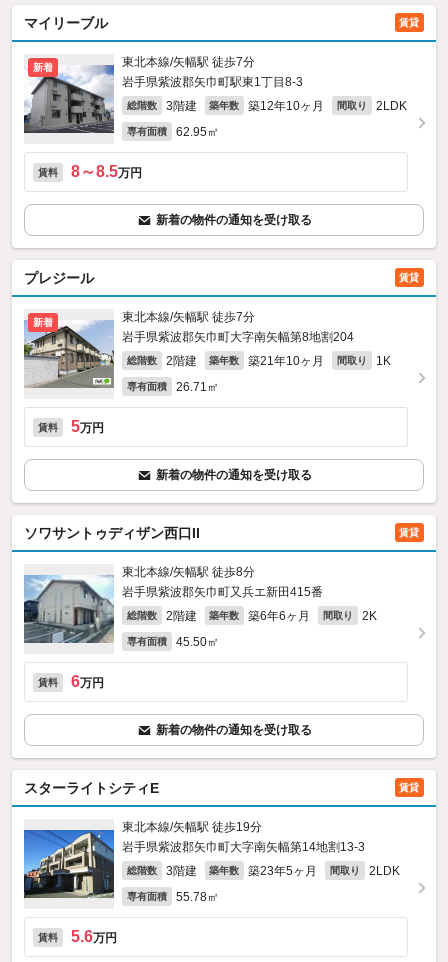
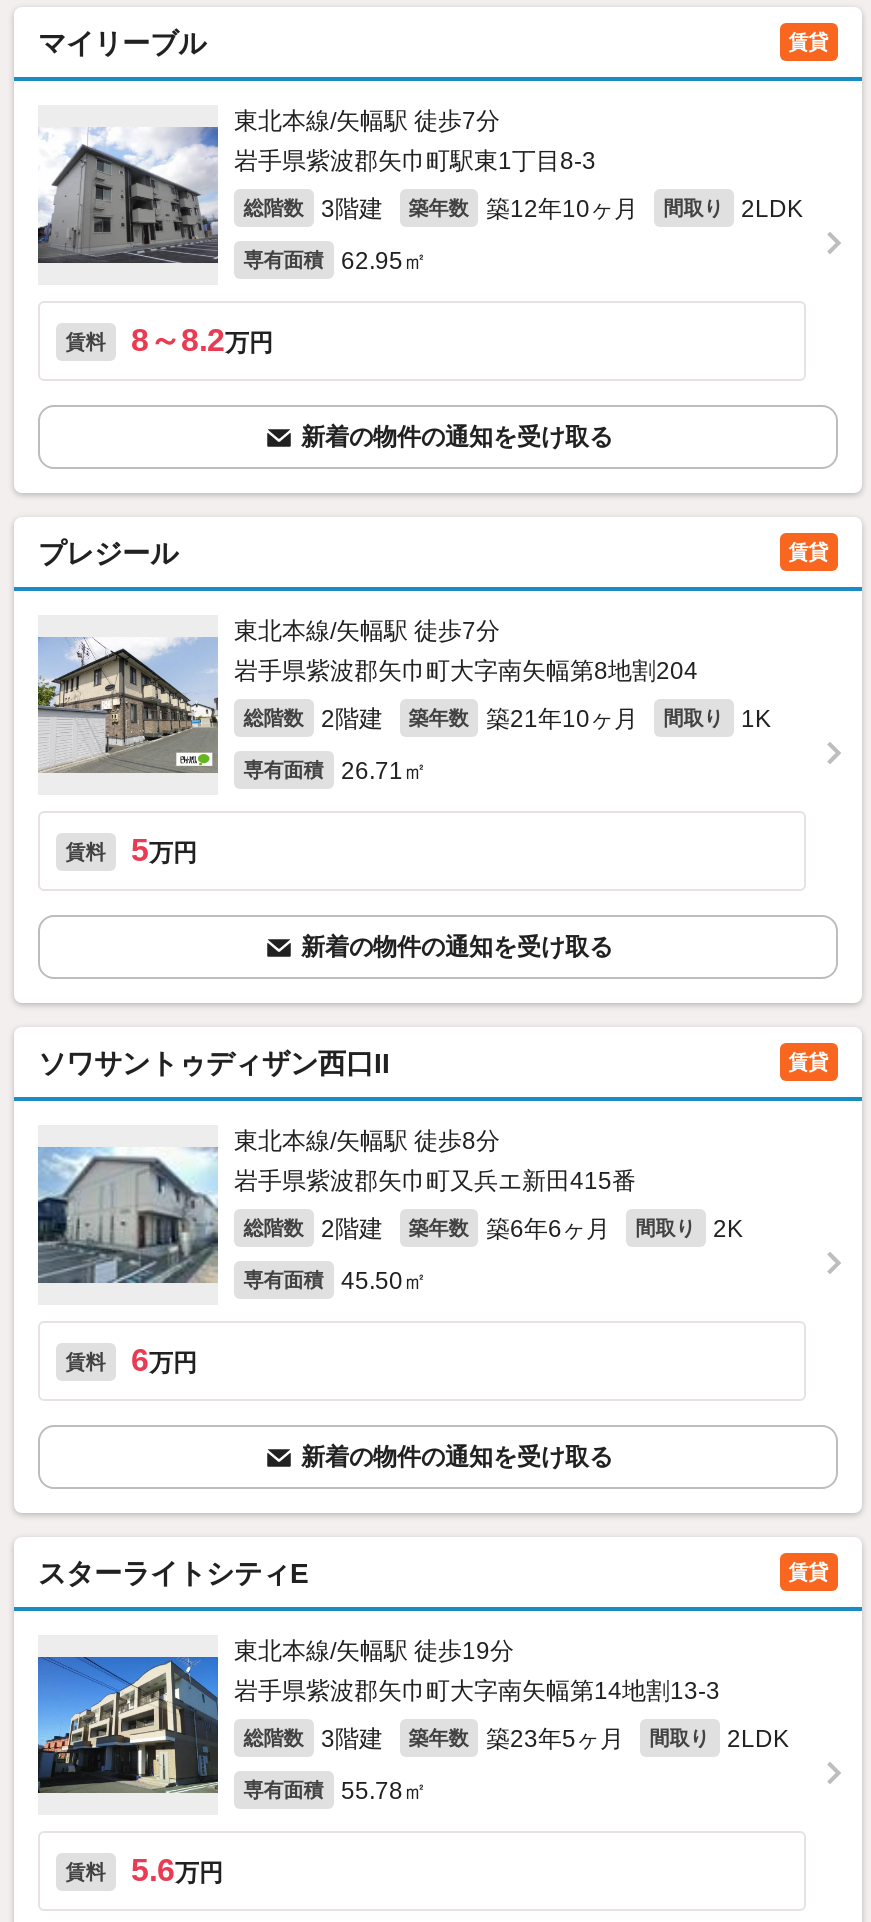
[33,61,53,72] 新着 -> none
[38,163,141,180] 賃料 8～8.5万円 -> [66,323,273,357] 賃料 8～8.2万円
[33,316,53,327] 新着 -> none

